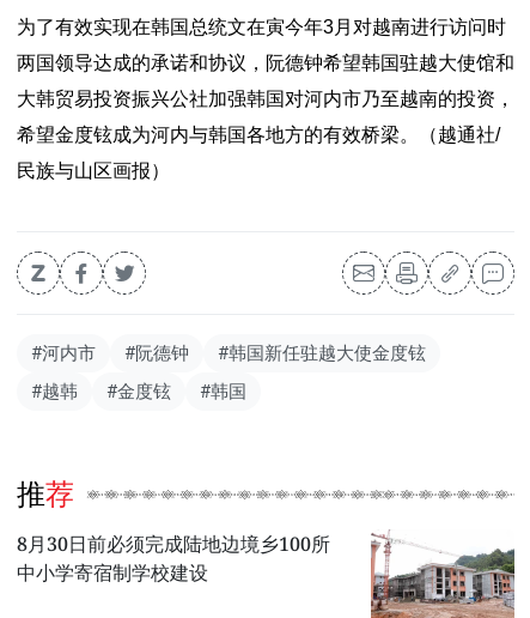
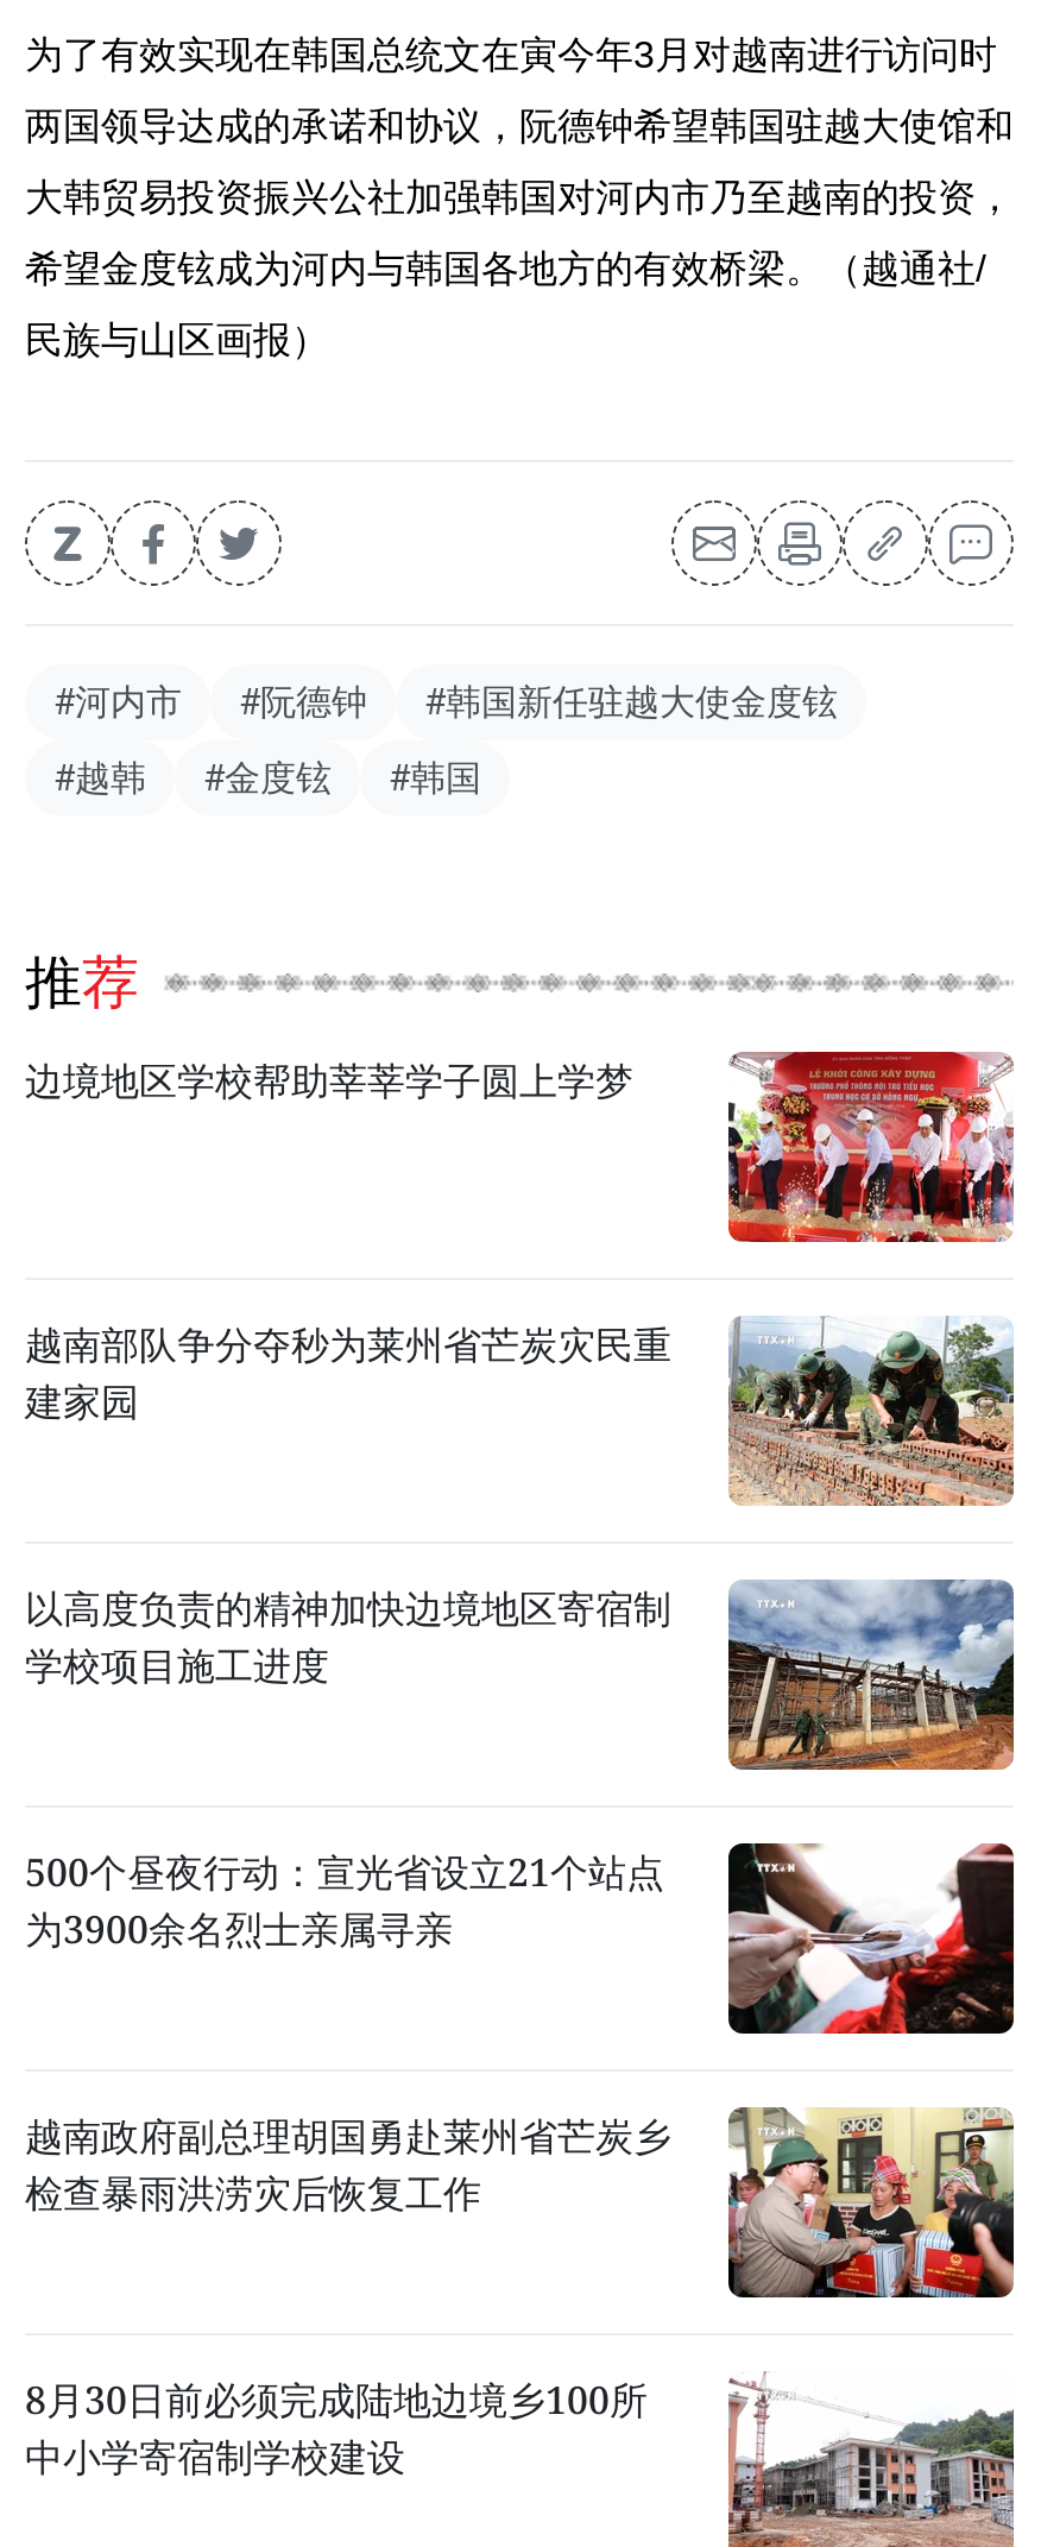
none -> [25,1049,1016,1244] [image] | 边境地区学校帮助莘莘学子圆上学梦
none -> [25,1316,1016,1537] [image] | 越南部队争分夺秒为莱州省芒炭灾民重 | 建家园
none -> [25,1565,1016,1772] [image] | 以高度负责的精神加快边境地区寄宿制 | 学校项目施工进度
none -> [25,1841,1016,2043] [image] | 500个昼夜行动：宣光省设立21个站点 | 为3900余名烈士亲属寻亲
none -> [25,2105,1016,2309] [image] | 越南政府副总理胡国勇赴莱州省芒炭乡 | 检查暴雨洪涝灾后恢复工作

